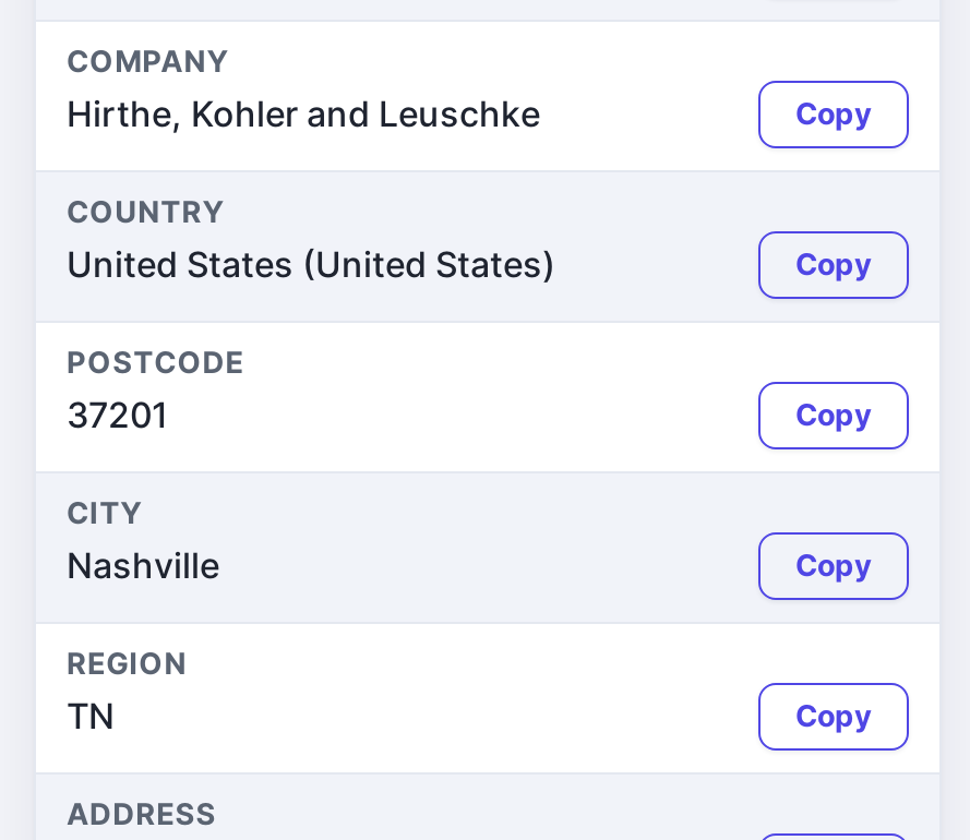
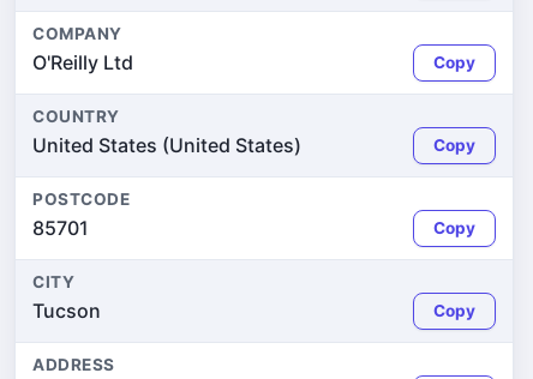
[67,92,540,135] Hirthe, Kohler and Leuschke -> [32,50,133,74] O'Reilly Ltd
[67,393,169,436] 37201 -> [32,216,89,240] 85701
[67,543,872,737] Nashville | Copy | REGION | TN -> [32,299,101,323] Tucson

